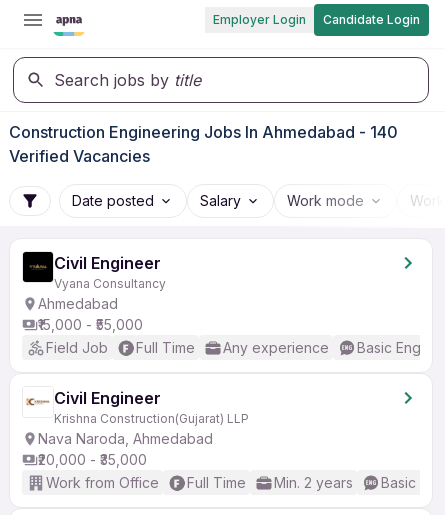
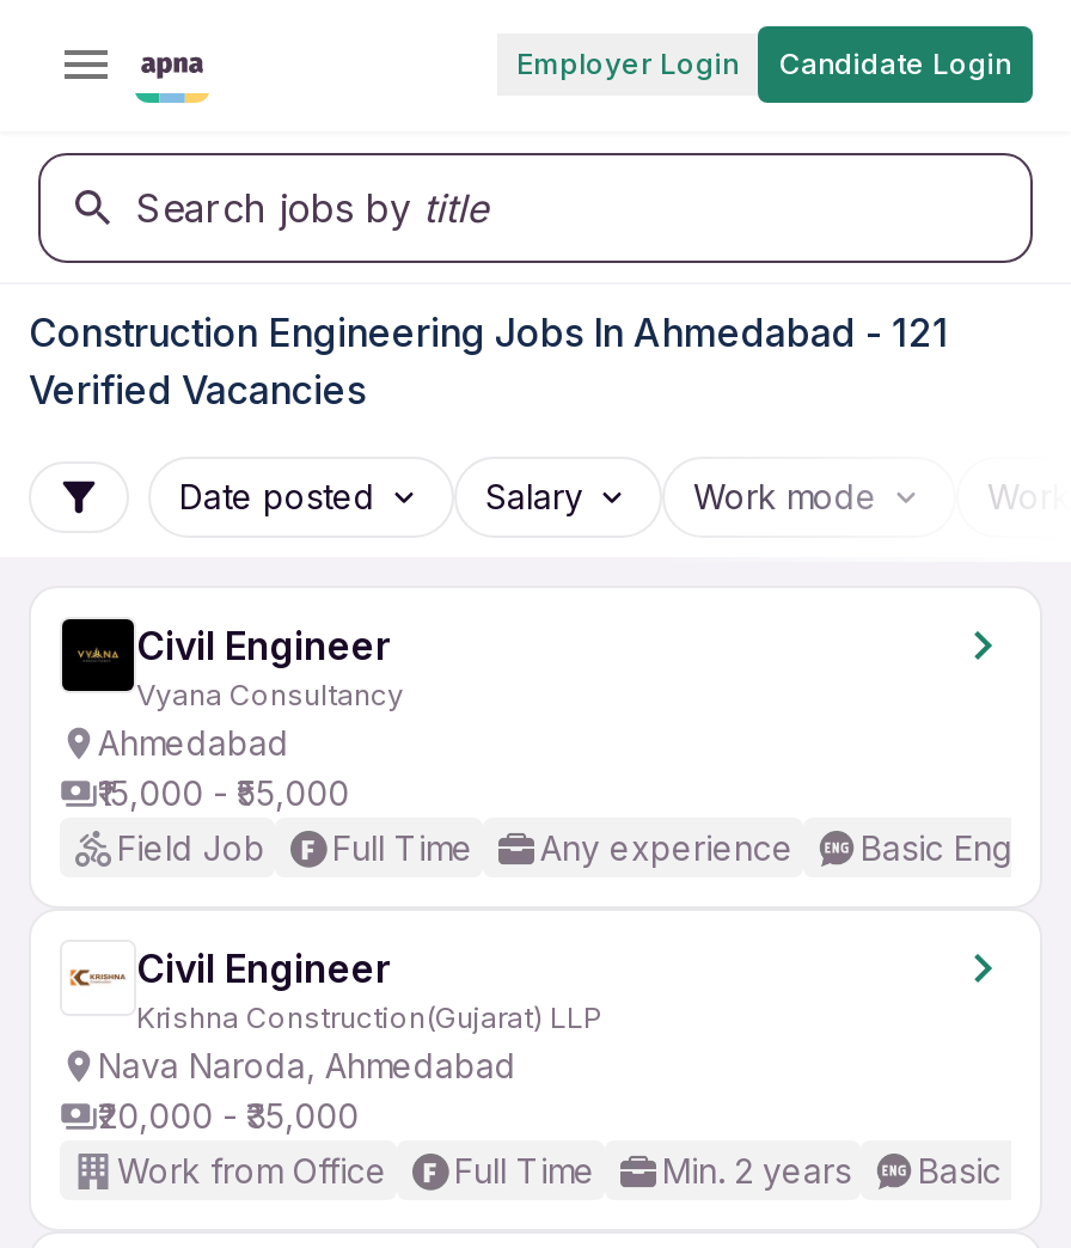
[9,122,398,142] Construction Engineering Jobs In Ahmedabad - 140 -> [29,308,949,356] Construction Engineering Jobs In Ahmedabad - 121

